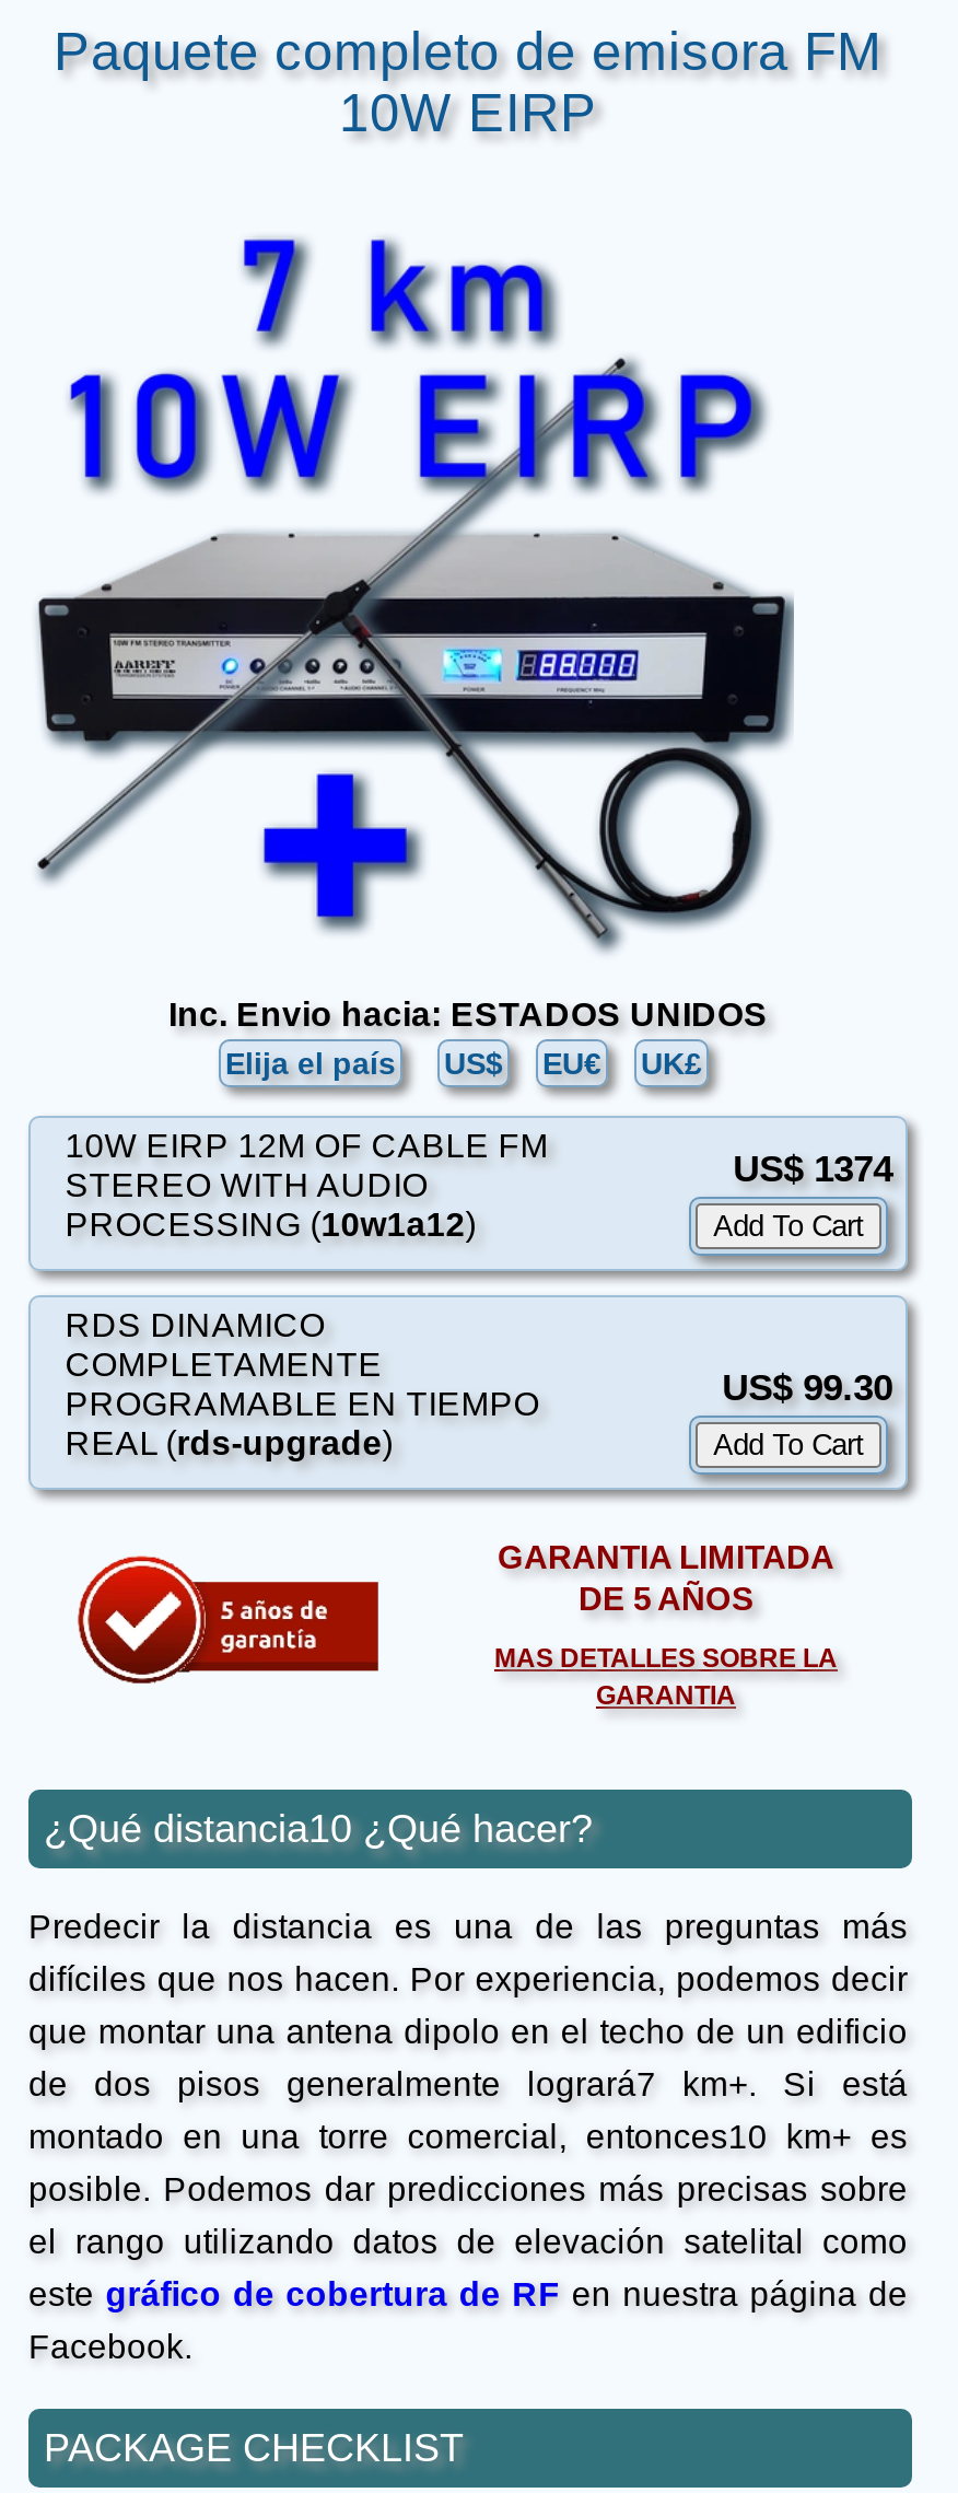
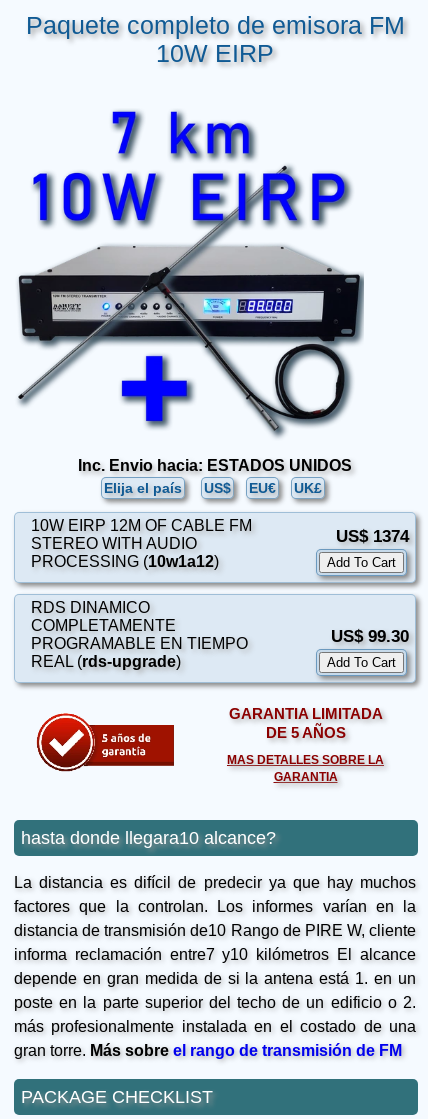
[44,1805,593,1851] ¿Qué distancia10 ¿Qué hacer? -> [21,827,276,848] hasta donde llegara10 alcance?
[28,1909,908,2366] Predecir la distancia es una de las preguntas más | difíciles que nos hacen. Por experiencia, podemos decir | que montar una antena dipolo en el techo de un edificio | de dos pisos generalmente logrará7 km+. Si está | montado en una torre comercial, entonces10 km+ es | posible. Podemos dar predicciones más precisas sobre | el rango utilizando datos de elevación satelital como | este gráfico de cobertura de RF en nuestra página de | Facebook. -> [14,874,416,1059] La distancia es difícil de predecir ya que hay muchos | factores que la controlan. Los informes varían en la | distancia de transmisión de10 Rango de PIRE W, cliente | informa reclamación entre7 y10 kilómetros El alcance | depende en gran medida de si la antena está 1. en un | poste en la parte superior del techo de un edificio o 2. | más profesionalmente instalada en el costado de una | gran torre. Más sobre el rango de transmisión de FM

